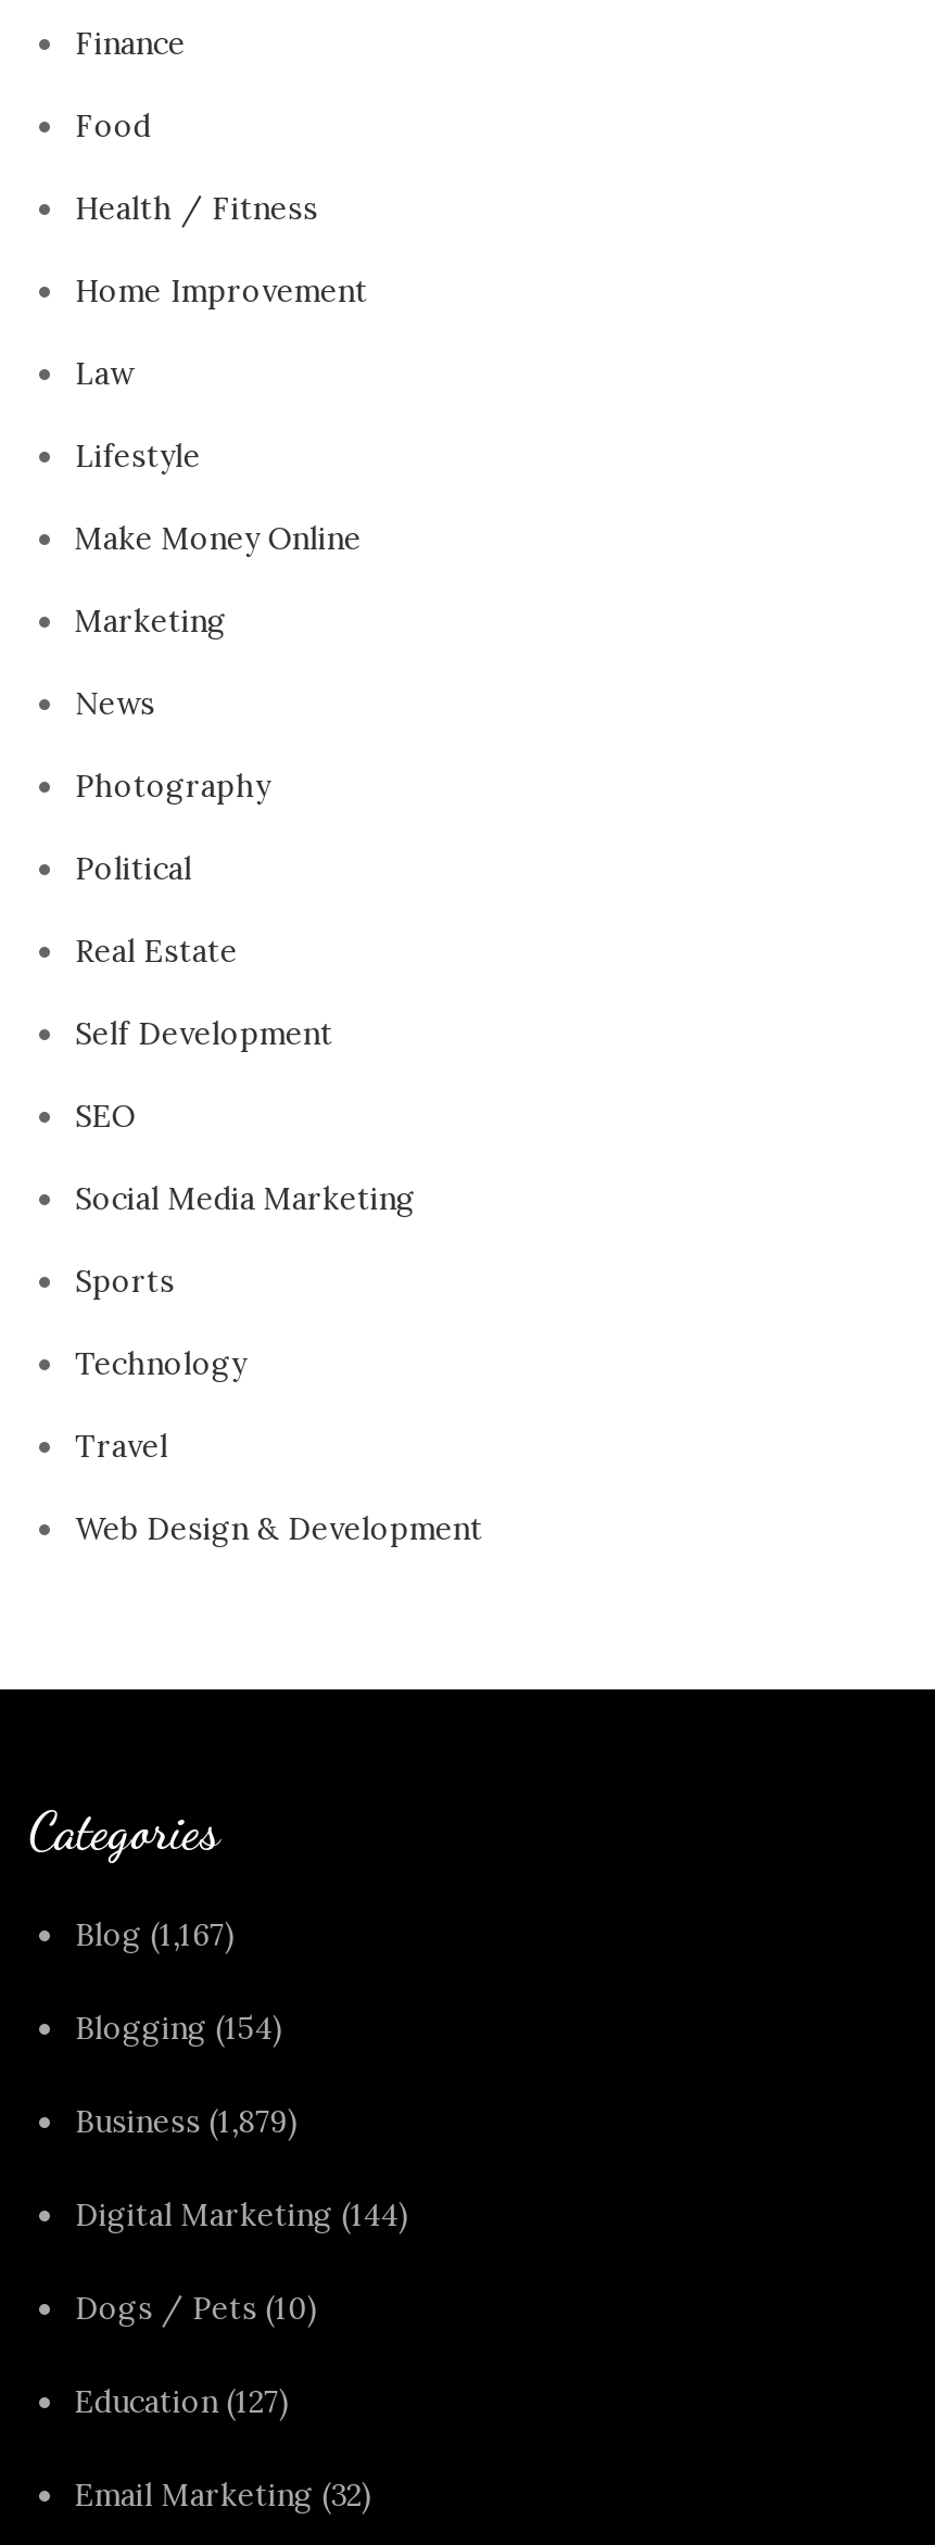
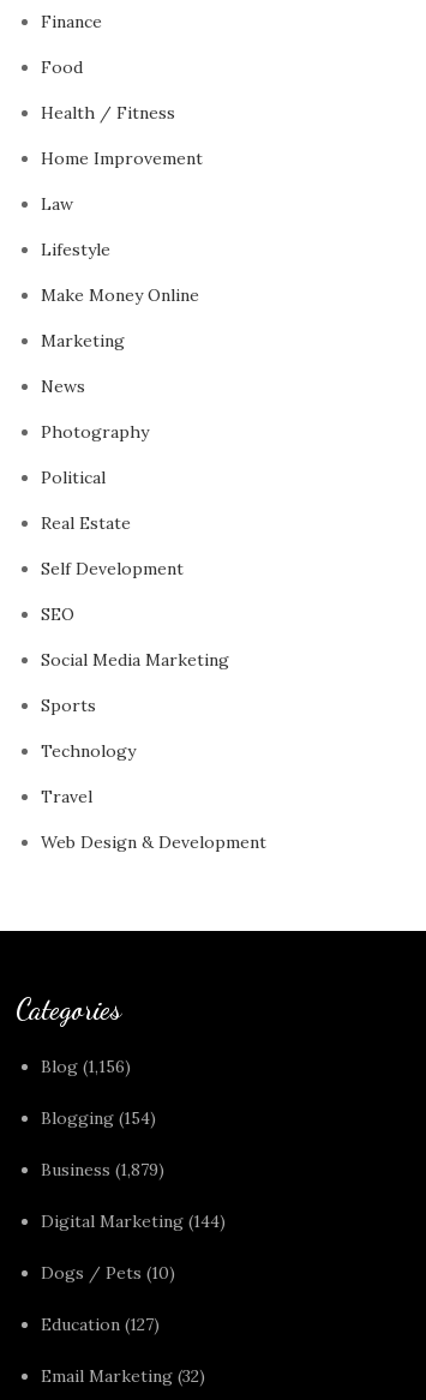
[75,1916,235,1955] Blog (1,167) -> [41,1056,131,1078] Blog (1,156)

